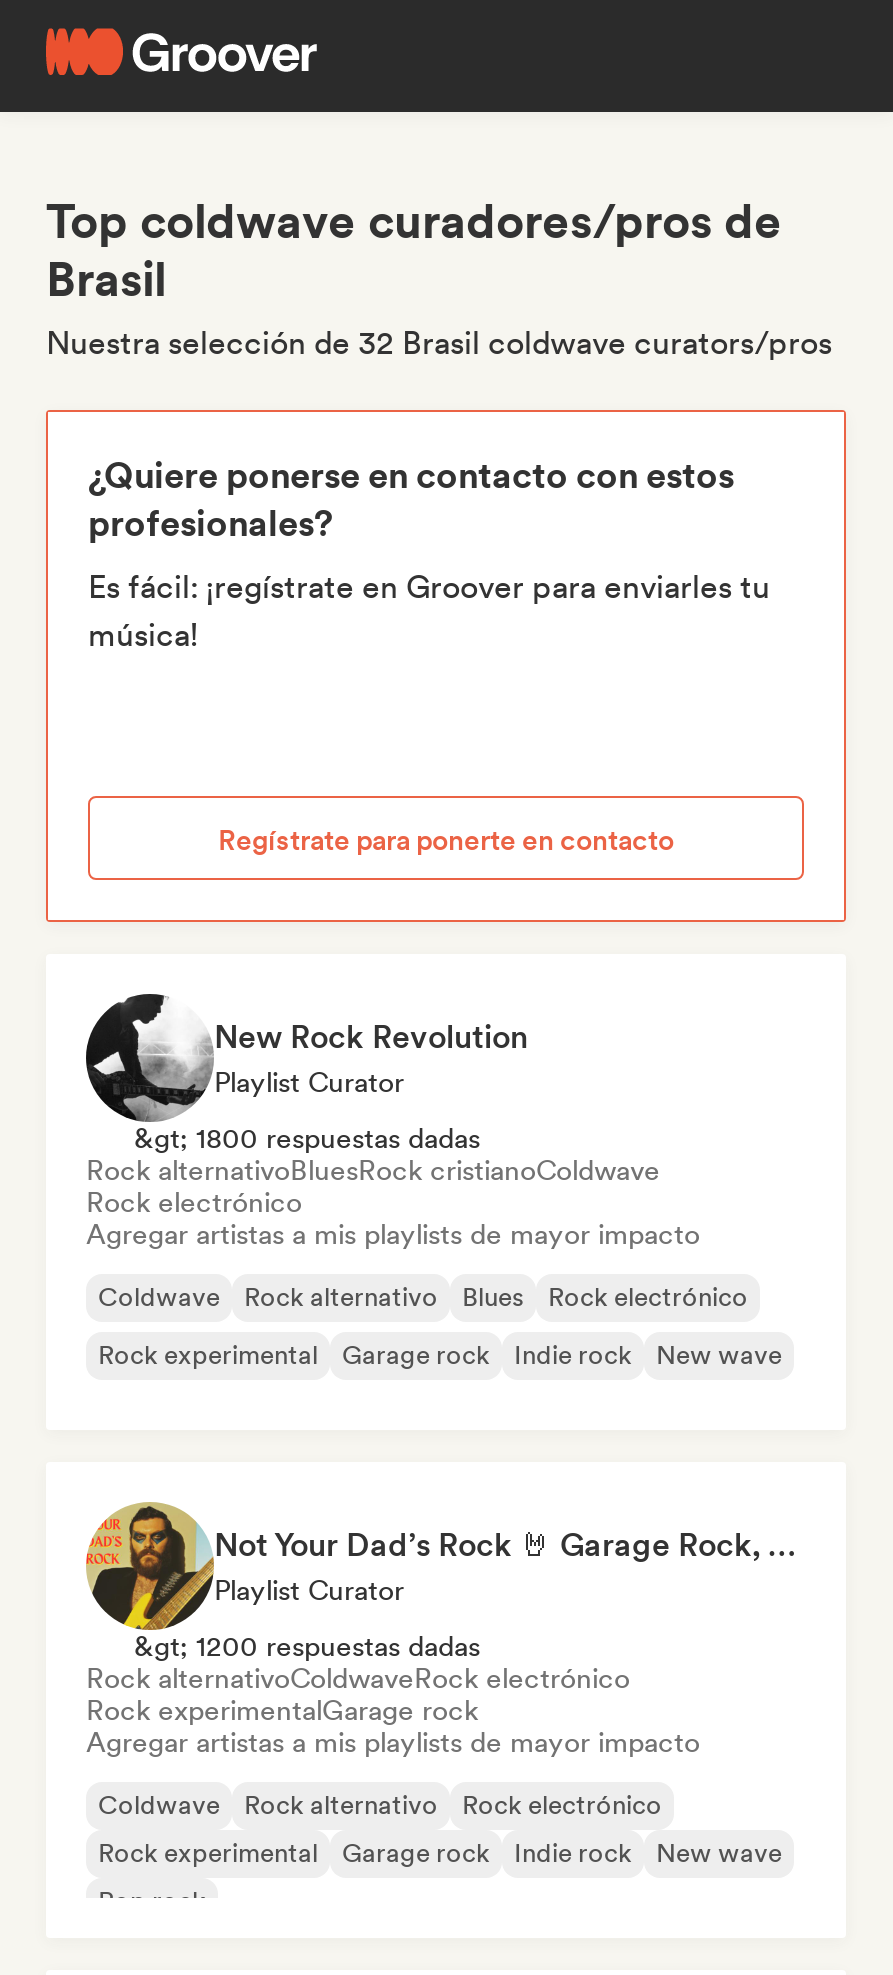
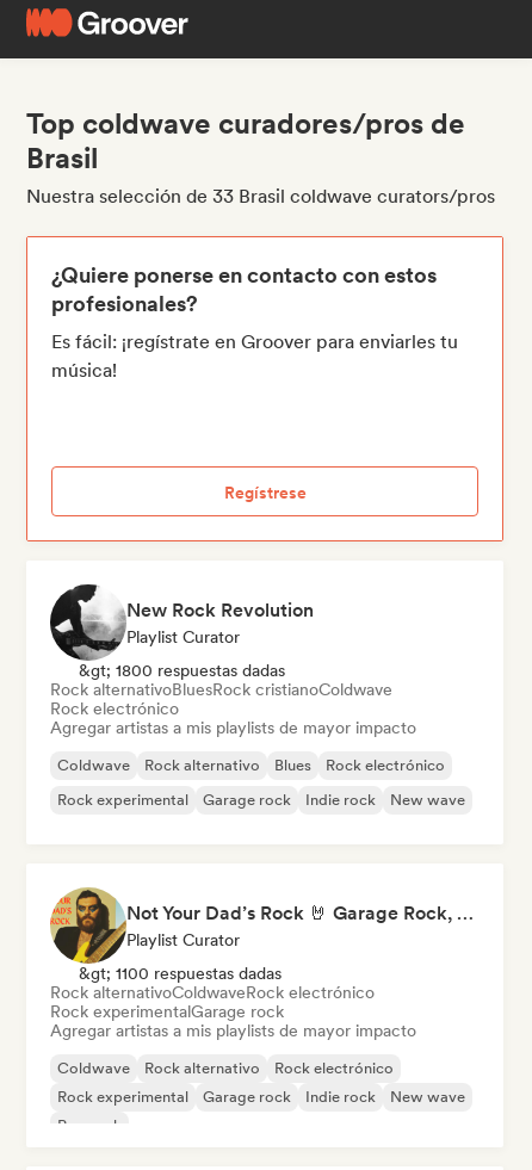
[46,324,832,362] Nuestra selección de 32 Brasil coldwave curators/pros -> [26,185,495,208] Nuestra selección de 33 Brasil coldwave curators/pros
[218,823,674,855] Regístrate para ponerte en contacto -> [224,482,306,502] Regístrese
[134,1630,480,1662] &gt; 1200 respuestas dadas -> [79,964,282,983] &gt; 1100 respuestas dadas

